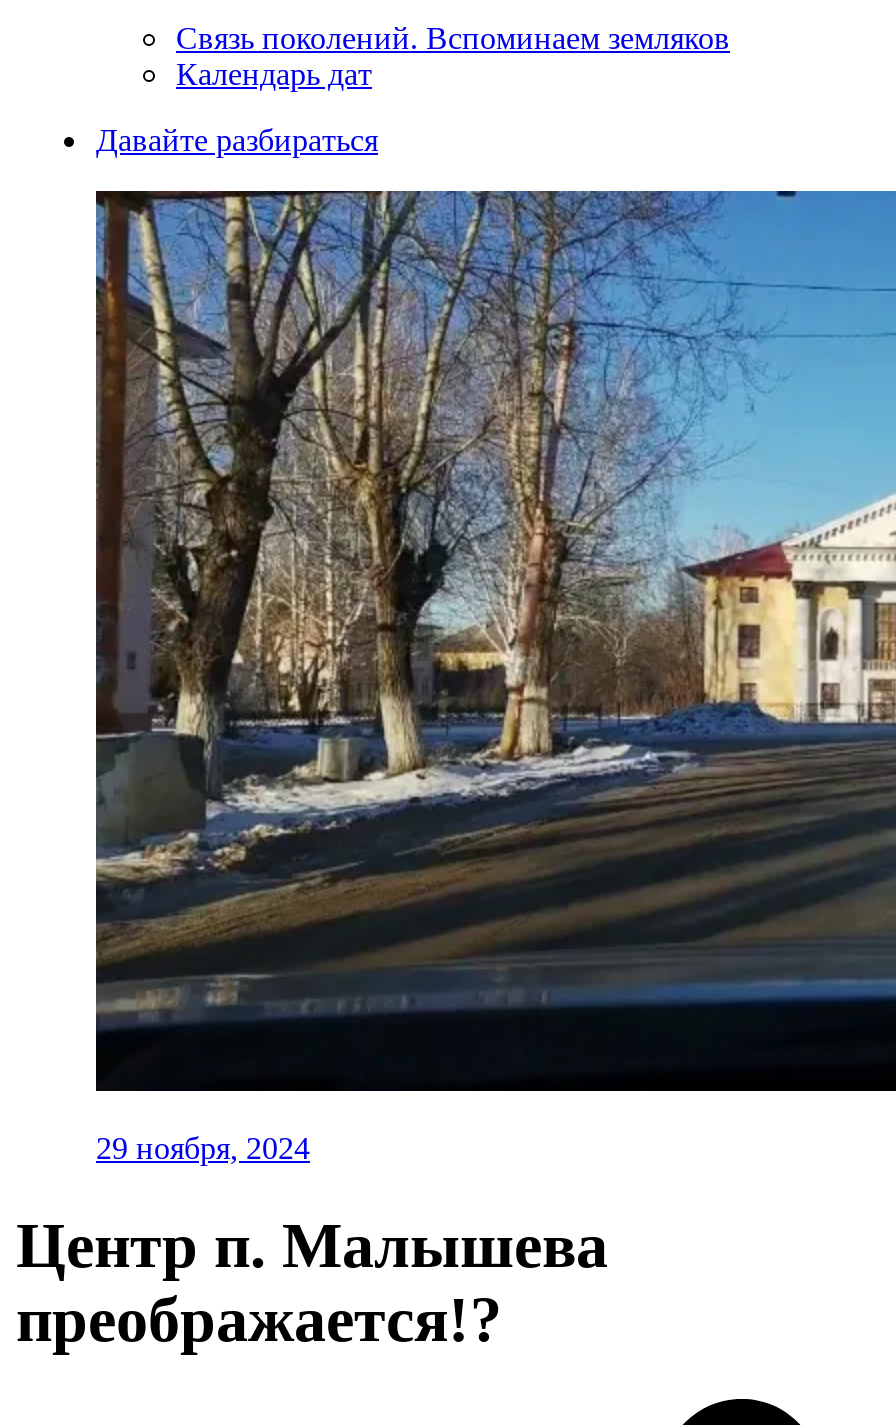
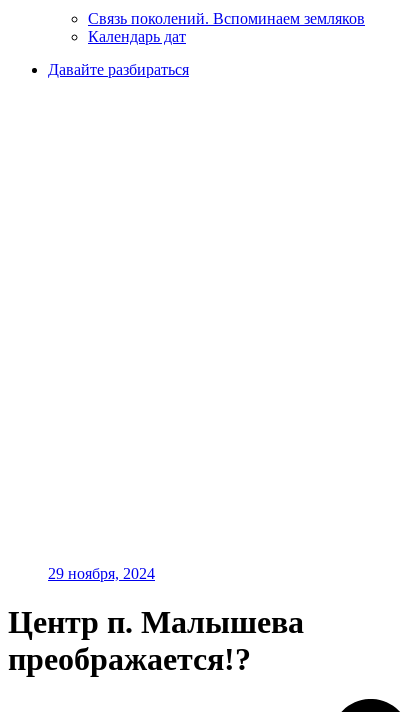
[94,189,890,1093] [image] -> none

